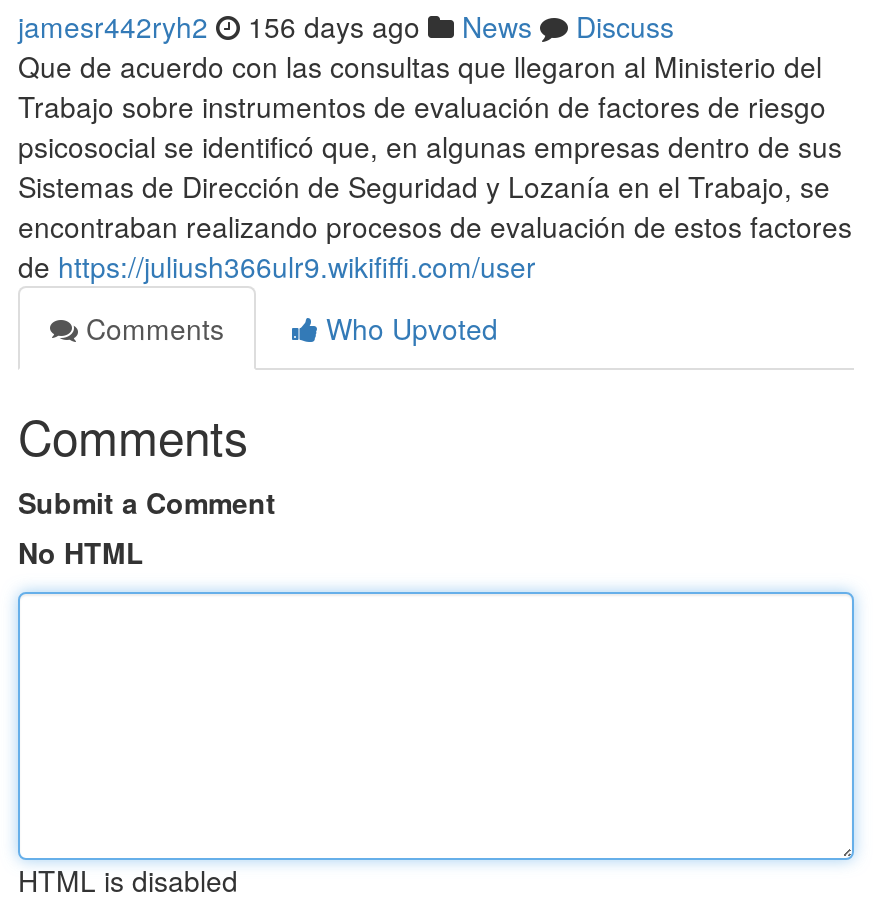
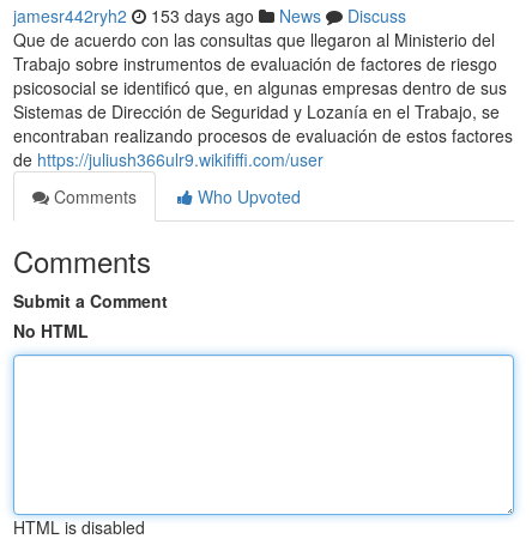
[18,6,674,46] jamesr442ryh2 156 days ago News Discuss -> [13,4,406,28] jamesr442ryh2 153 days ago News Discuss

